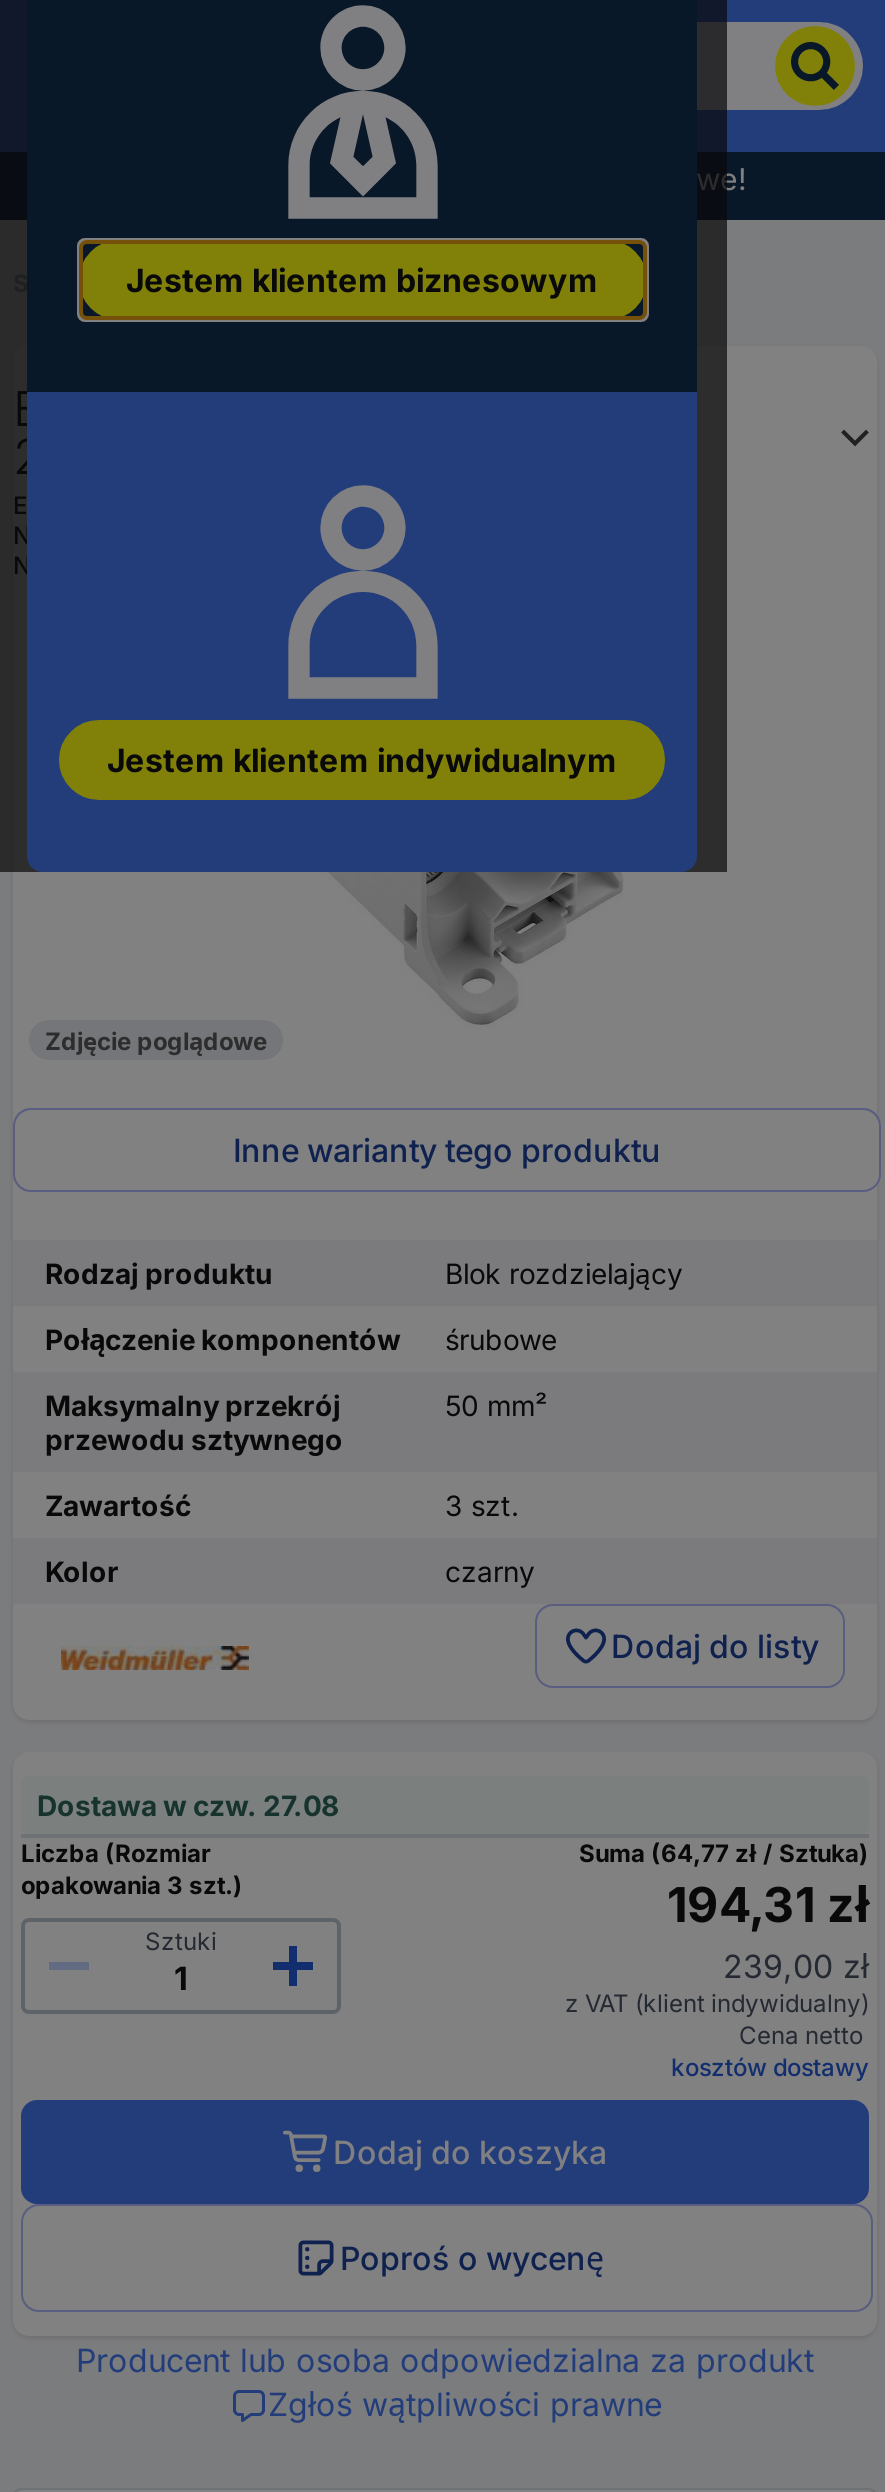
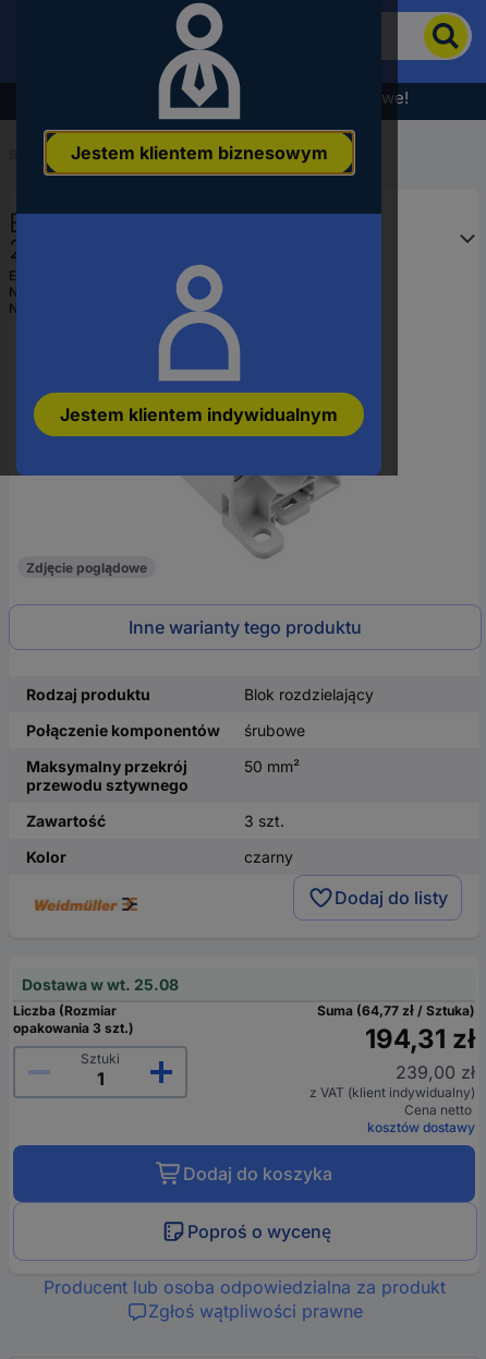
[37,1788,339,1822] Dostawa w czw. 27.08 -> [22,975,179,994] Dostawa w wt. 25.08

